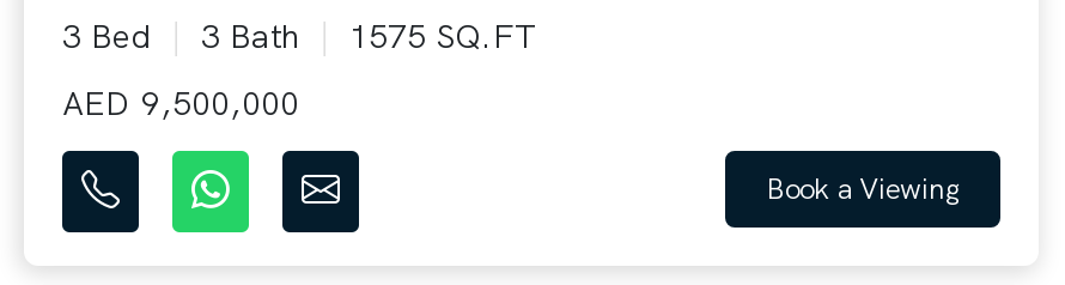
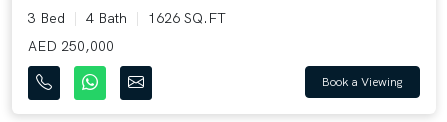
[201,15,299,58] 3 Bath -> [86,9,127,27] 4 Bath
[349,15,536,58] 1575 SQ.FT -> [148,9,226,27] 1626 SQ.FT
[62,82,299,125] AED 9,500,000 -> [28,37,114,55] AED 250,000

